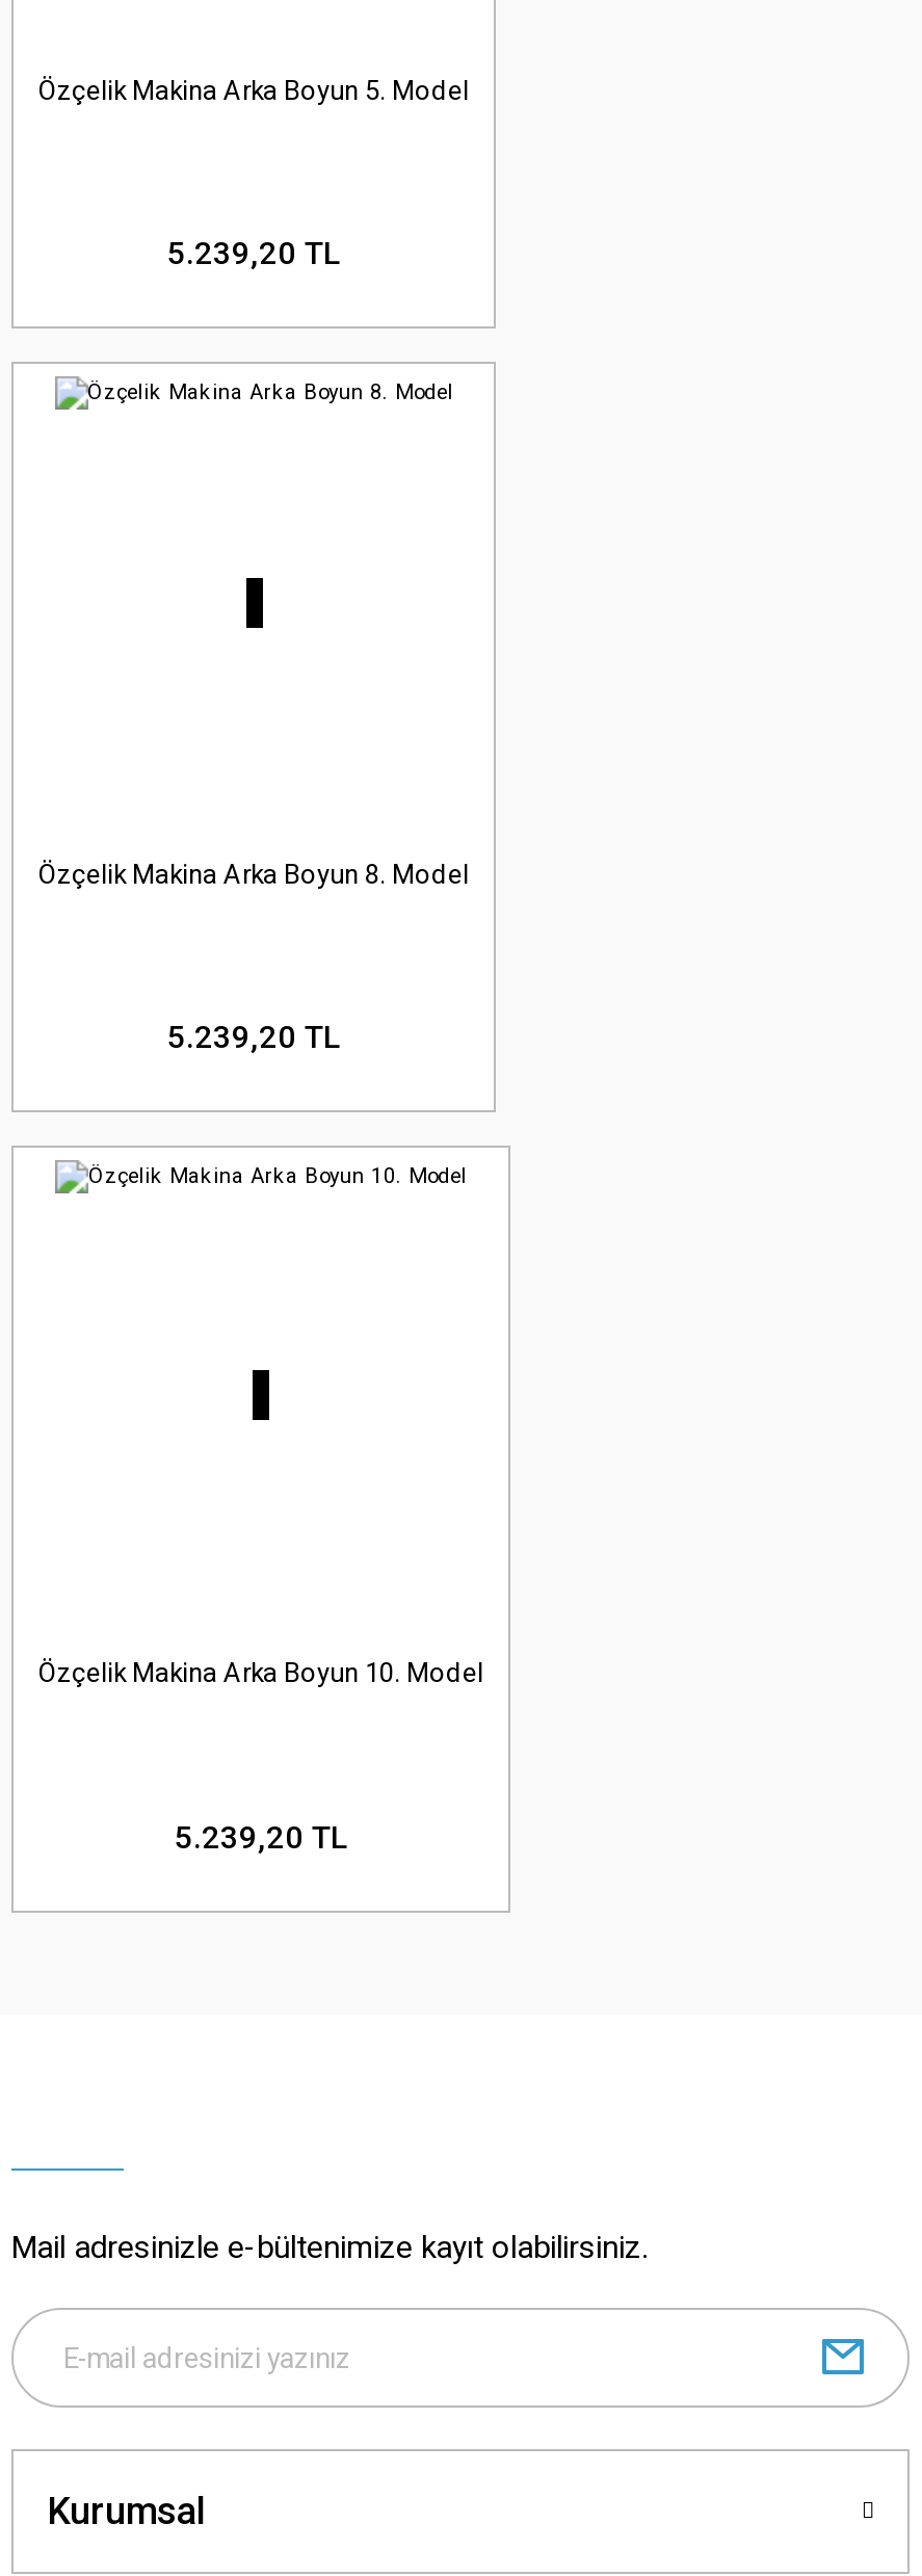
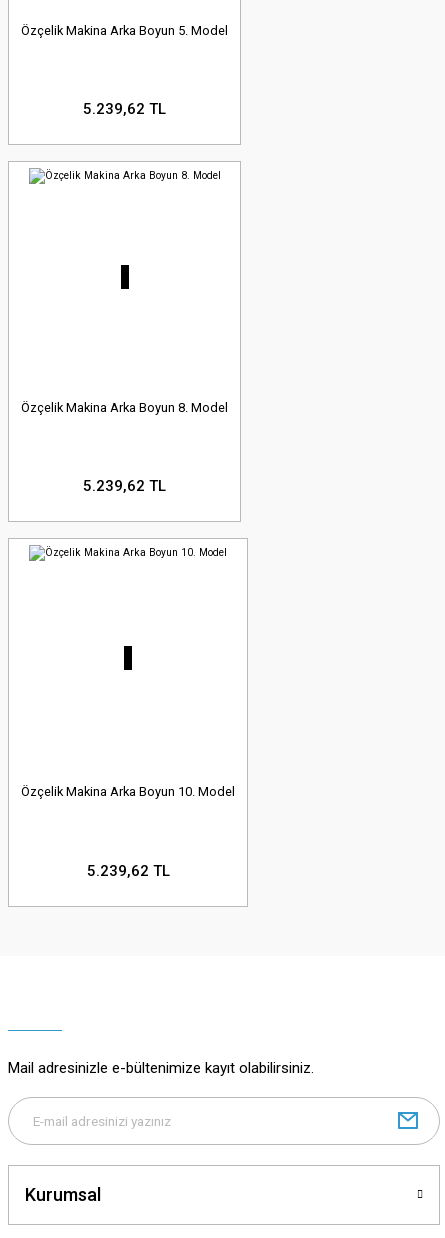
[167,235,340,272] 5.239,20 TL -> [83,100,166,118] 5.239,62 TL
[167,1019,340,1057] 5.239,20 TL -> [83,477,166,495] 5.239,62 TL
[175,1819,347,1856] 5.239,20 TL -> [86,862,169,880] 5.239,62 TL

